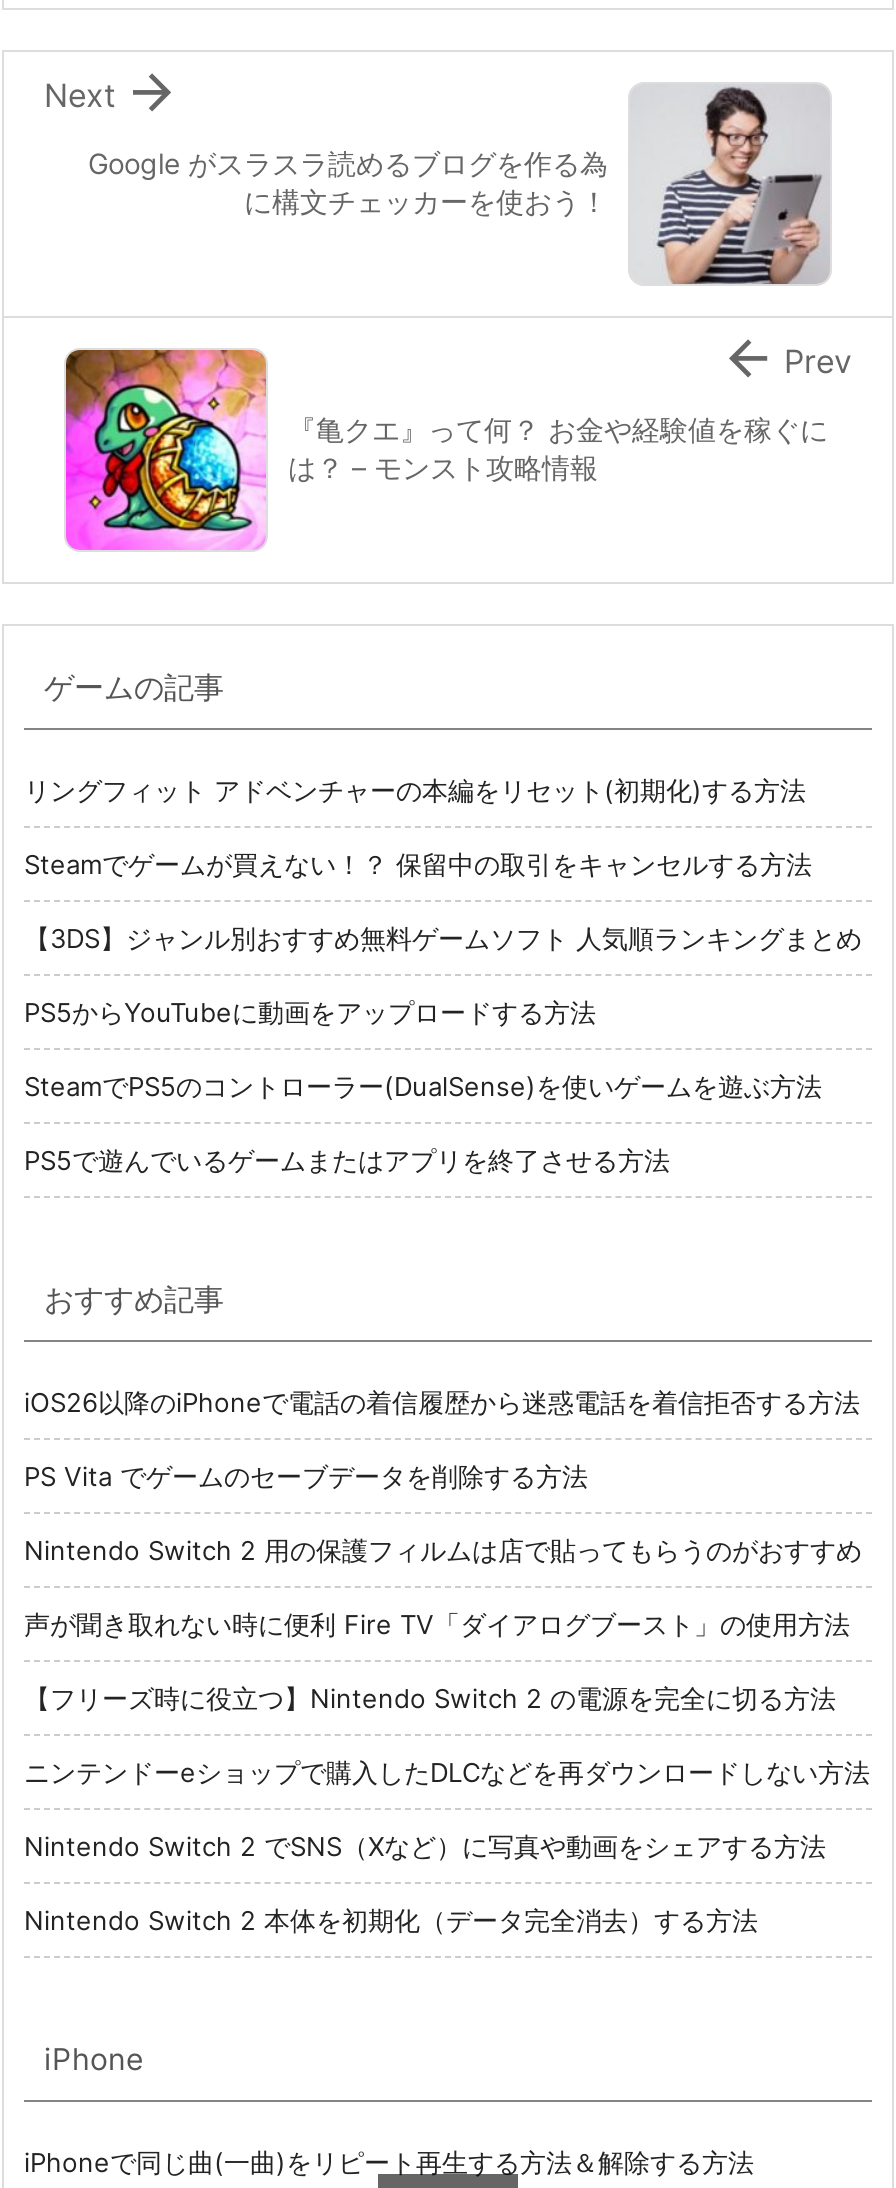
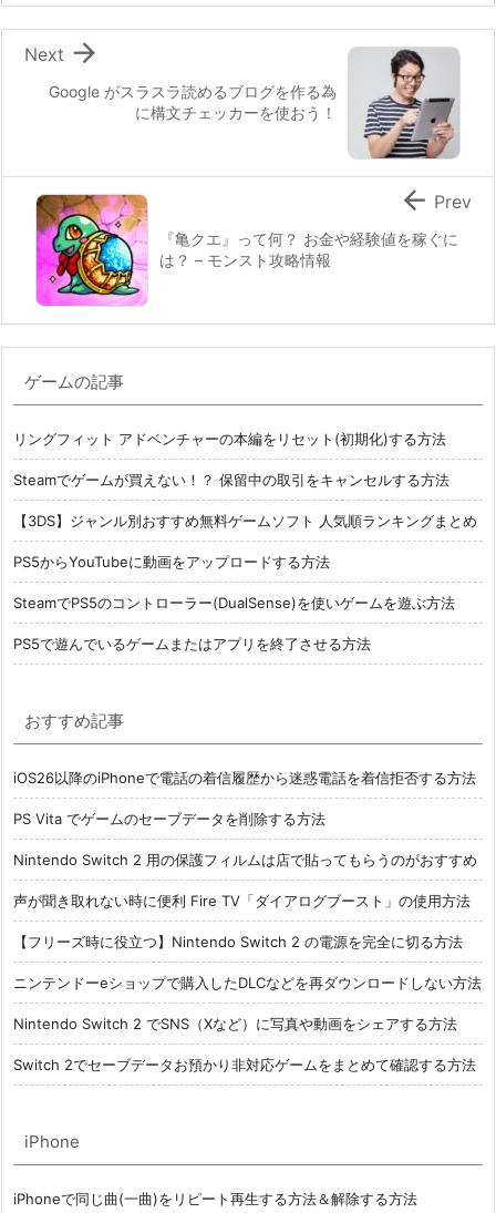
[24,1904,758,1936] Nintendo Switch 2 本体を初期化（データ完全消去）する方法 -> [13,1056,476,1073] Switch 2でセーブデータお預かり非対応ゲームをまとめて確認する方法

